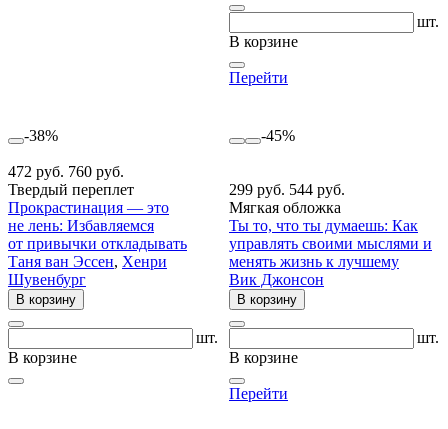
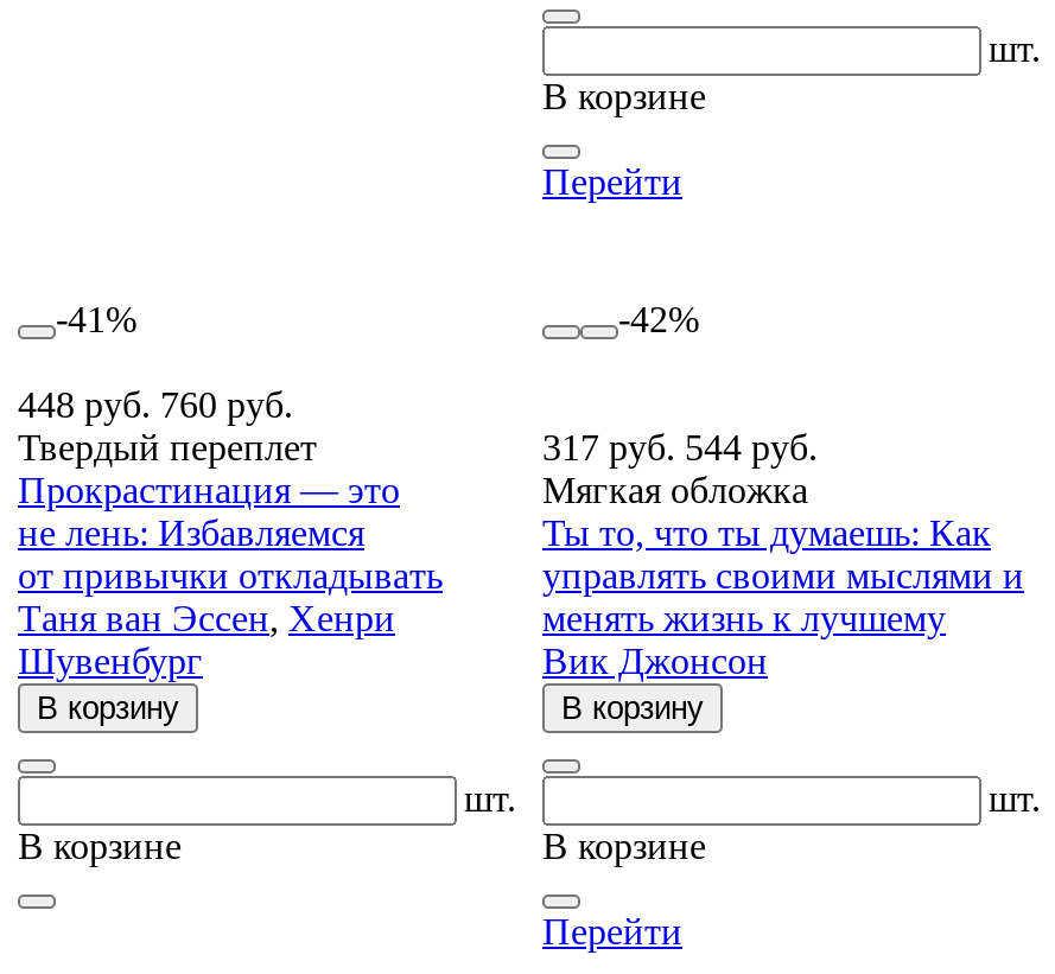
[24,127,58,144] -38% -> [56,300,136,340] -41%
[261,127,295,144] -45% -> [618,300,699,340] -42%
[8,163,124,180] 472 руб. 760 руб. -> [18,385,293,426] 448 руб. 760 руб.
[229,181,345,198] 299 руб. 544 руб. -> [542,428,818,468] 317 руб. 544 руб.

